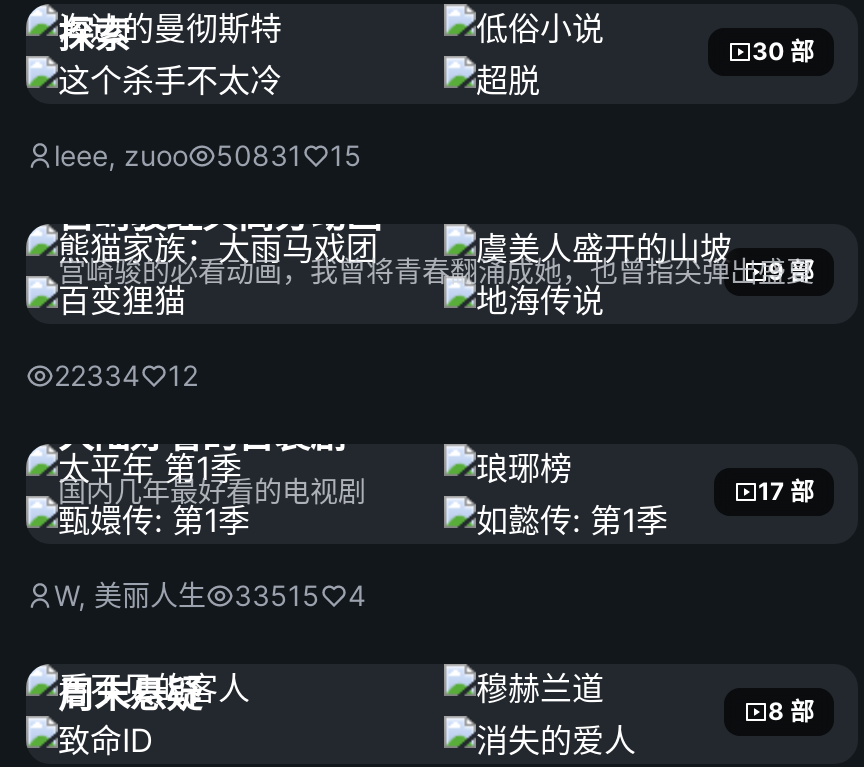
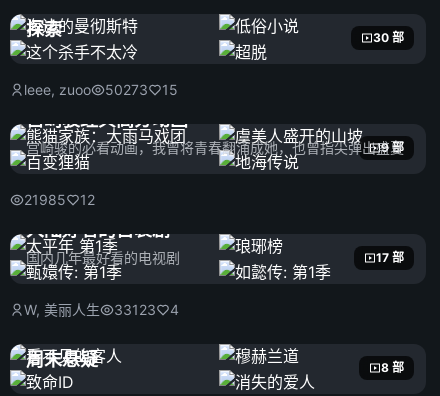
[54,138,362,172] leee, zuoo 50831 15 -> [24,81,178,98] leee, zuoo 50273 15
[54,358,198,392] 22334 12 -> [24,191,95,208] 21985 12
[54,578,366,612] W, 美丽人生 33515 4 -> [24,301,179,318] W, 美丽人生 33123 4

